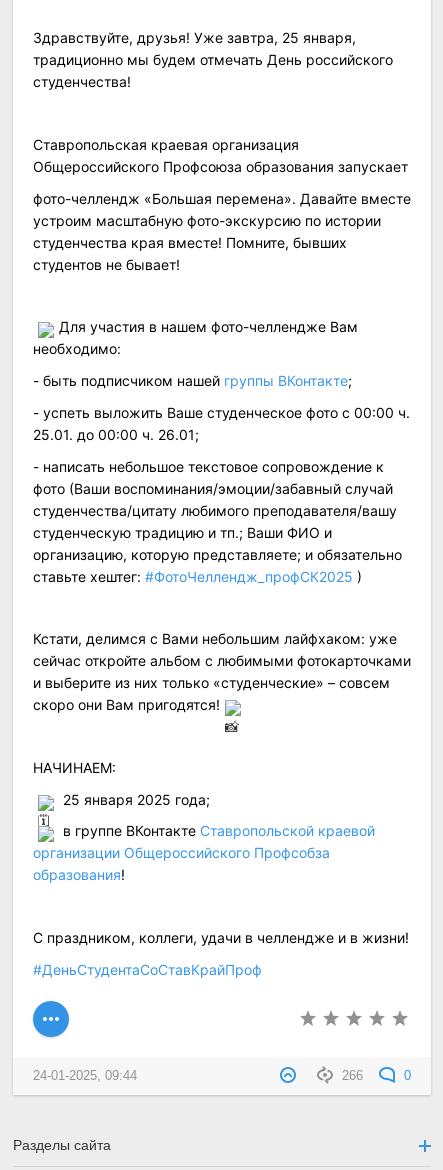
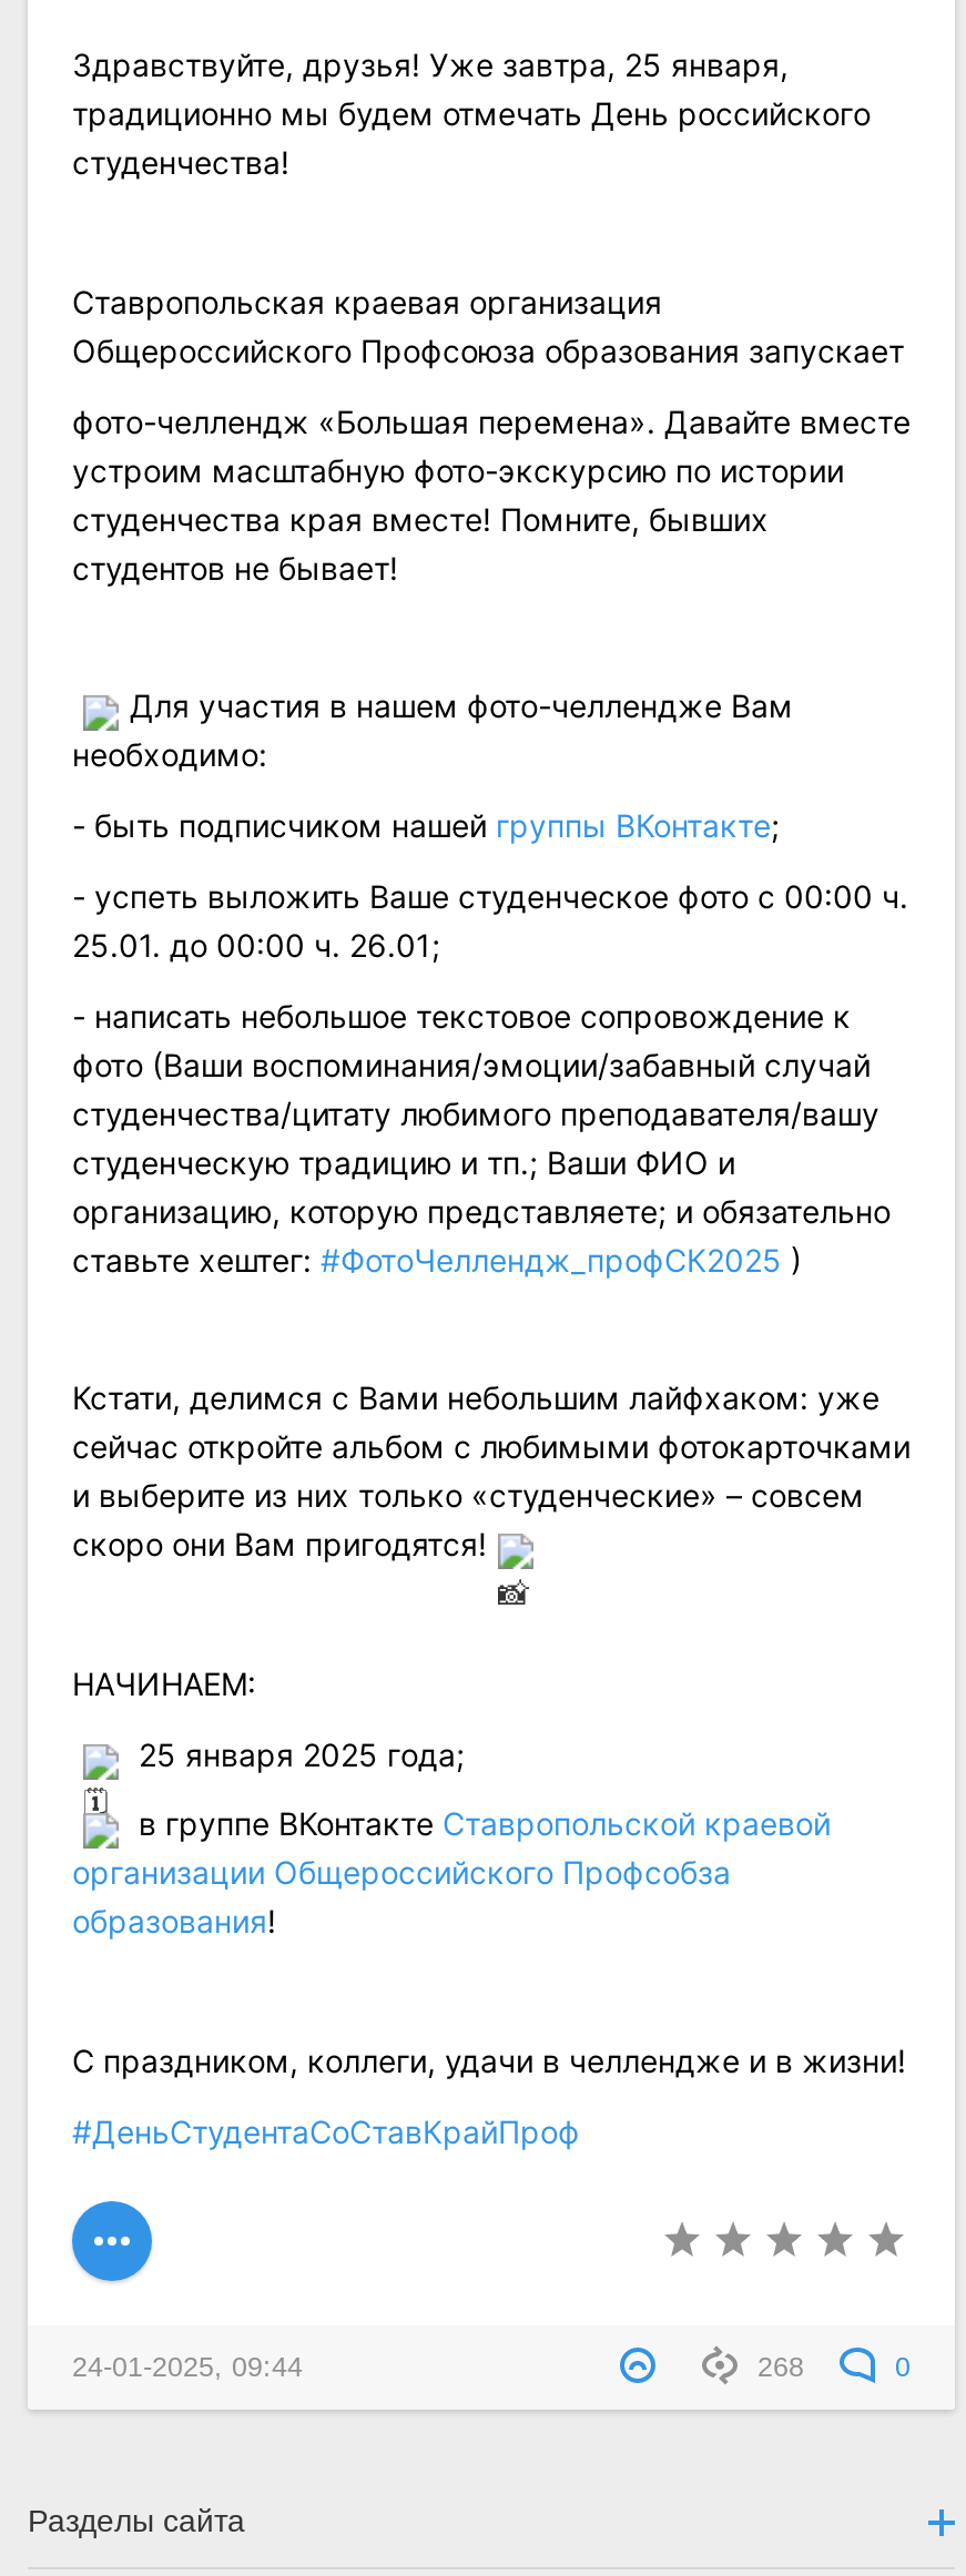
[338,1069,363,1083] 266 -> [749,2352,804,2383] 268

